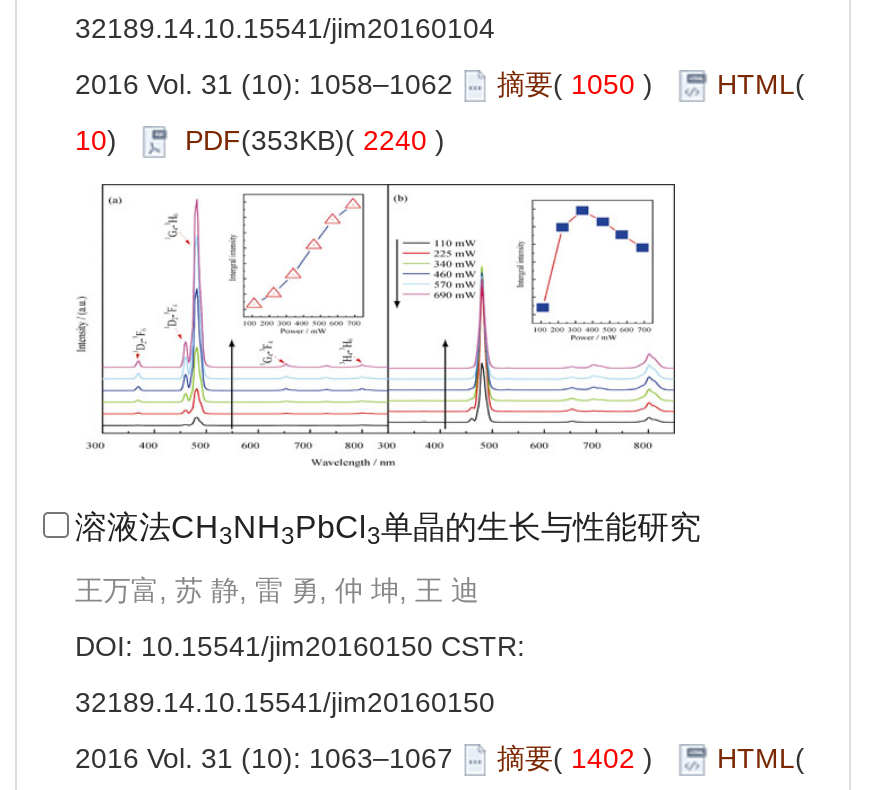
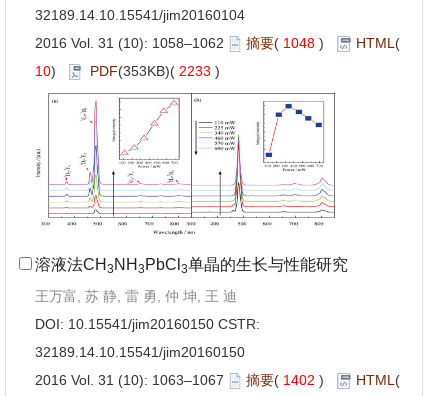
[75,68,805,100] 2016 Vol. 31 (10): 1058–1062 摘要(1050) HTML( -> [35,35,400,51] 2016 Vol. 31 (10): 1058–1062 摘要(1048) HTML(
[75,124,445,156] 10) PDF(353KB)(2240) -> [35,63,220,79] 10) PDF(353KB)(2233)

